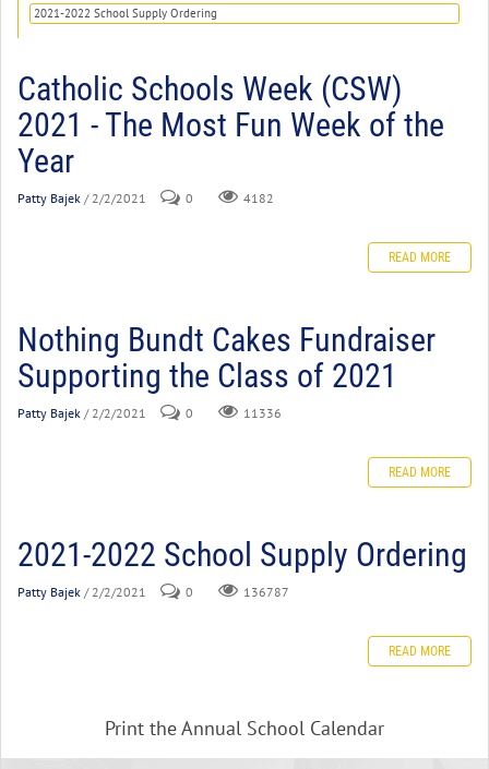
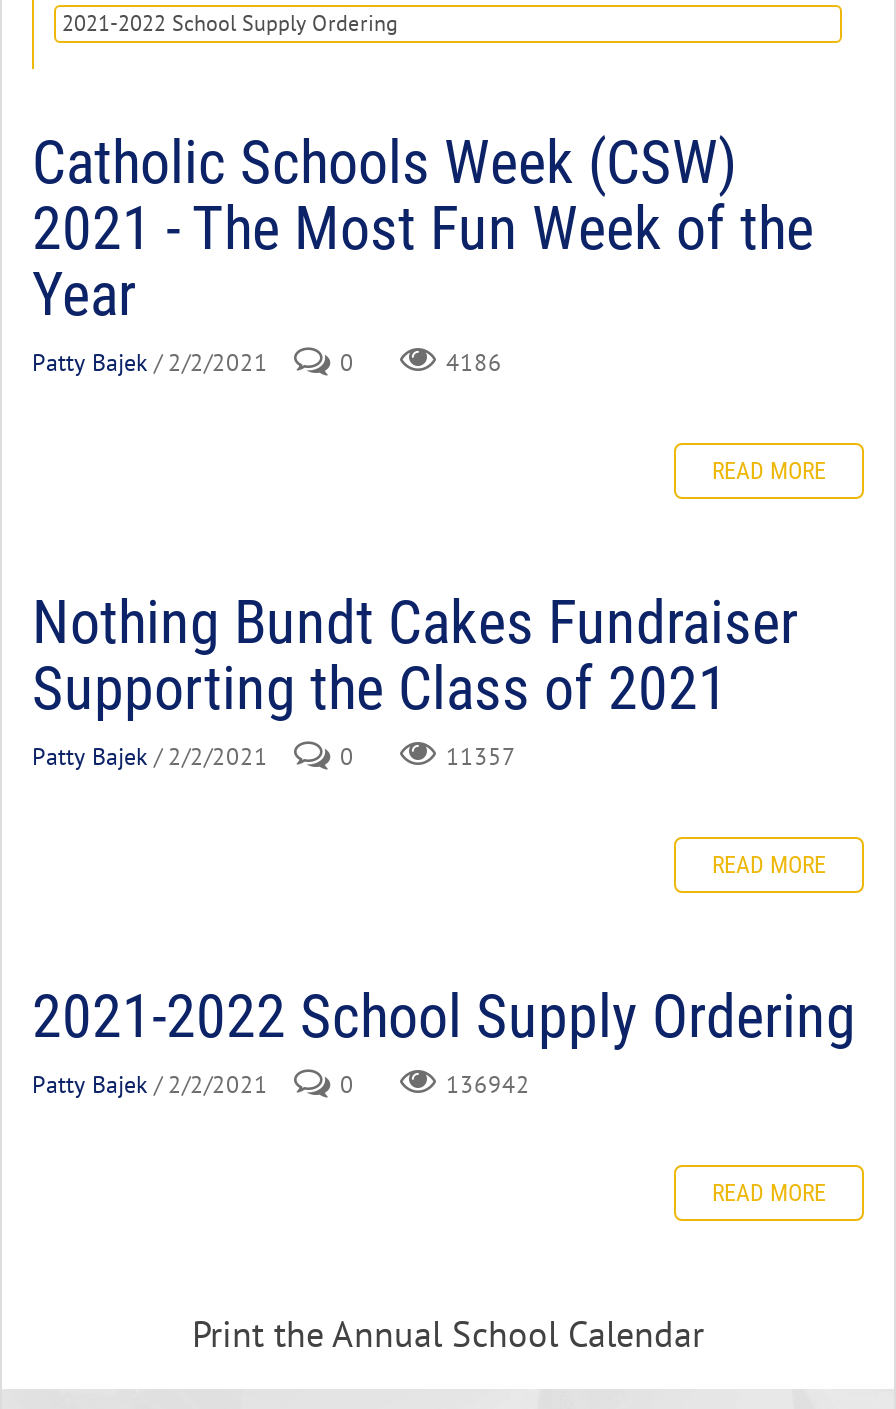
[243,190,274,206] 4182 -> [446,347,502,377] 4186
[243,405,282,421] 11336 -> [446,741,516,771] 11357
[243,584,289,600] 136787 -> [446,1070,530,1100] 136942

